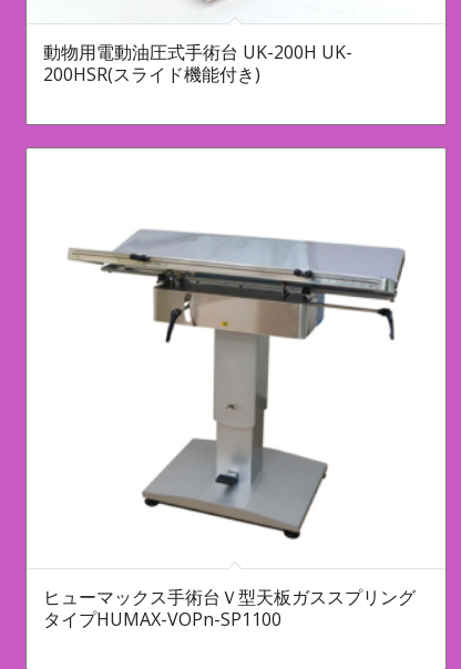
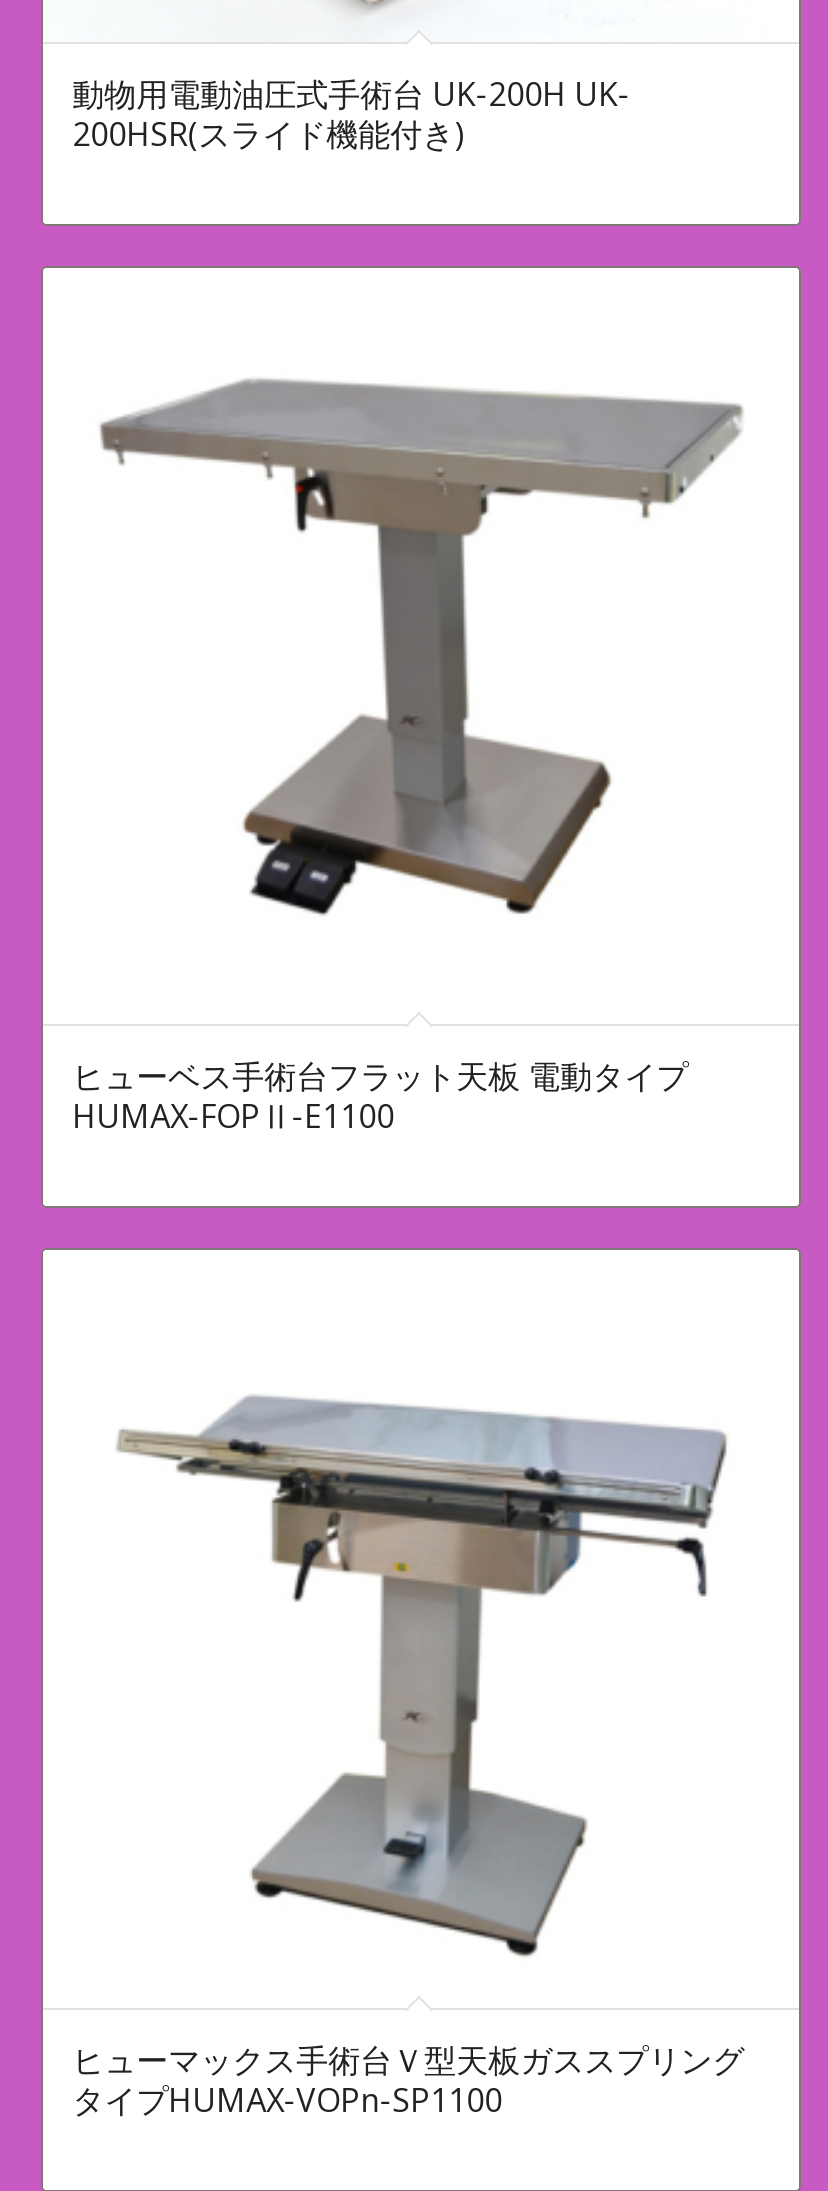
none -> [72,1055,688,1139] ヒューベス手術台フラット天板 電動タイプ | HUMAX-FOPⅡ-E1100
none -> [99,378,745,936] [image]

